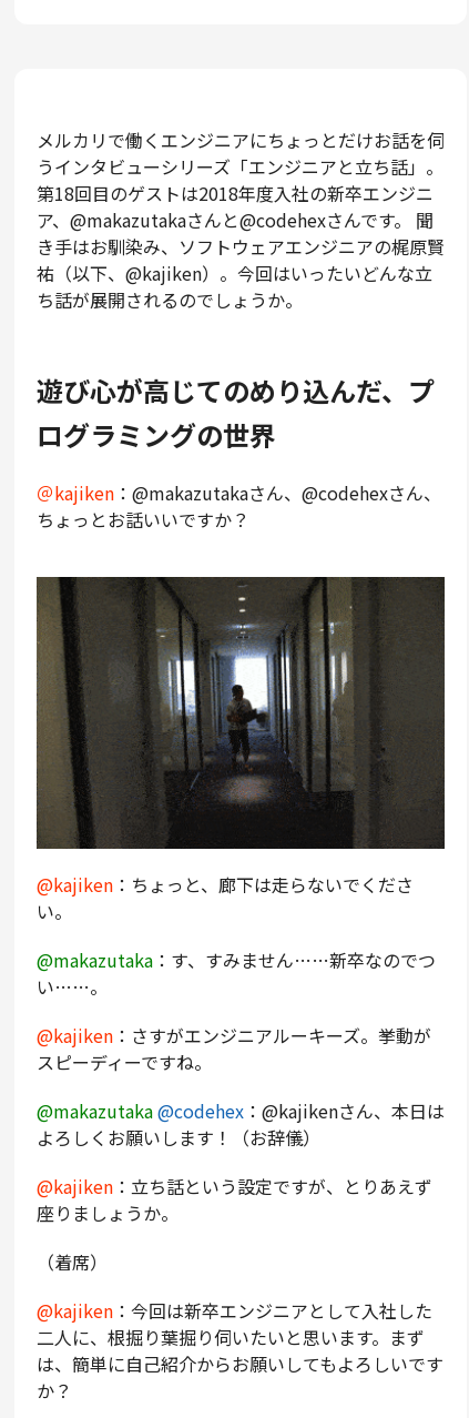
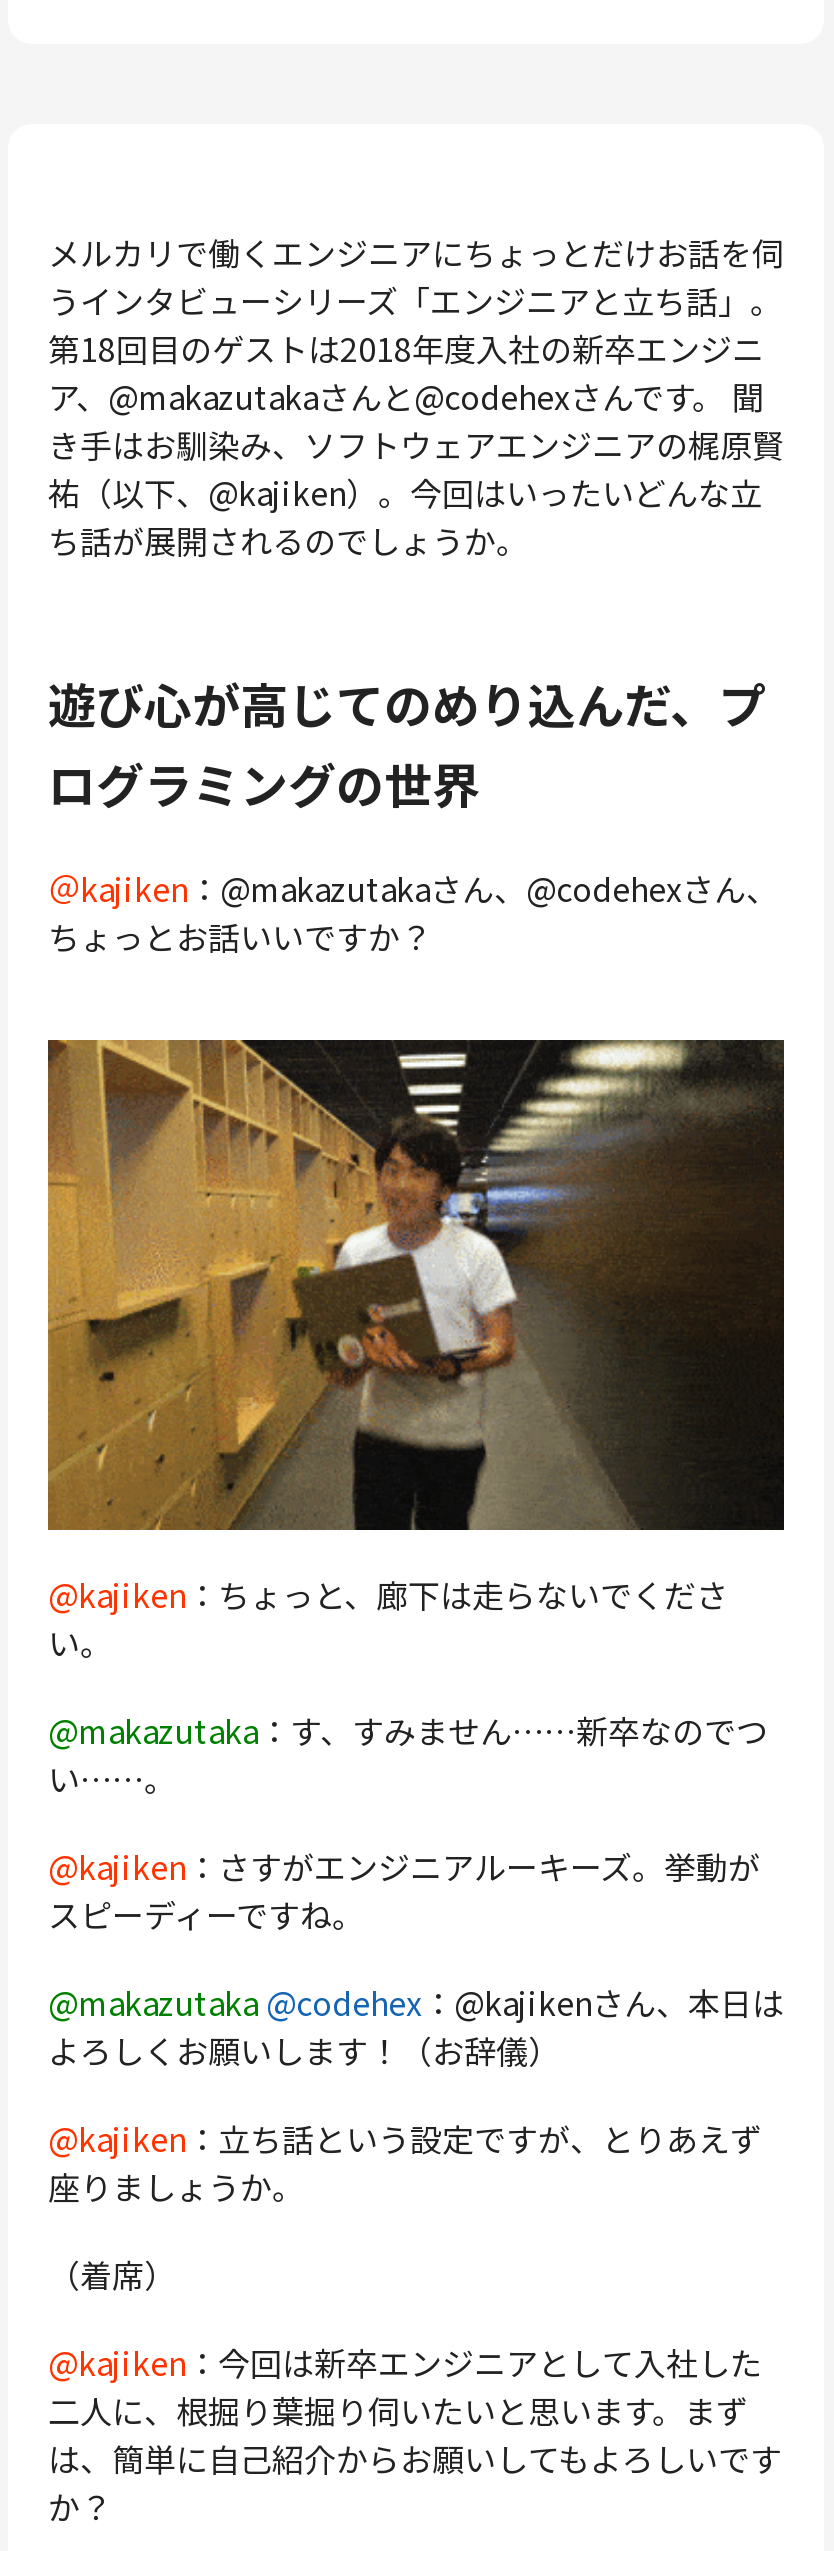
[35,576,443,850] [image] -> [46,1038,780,1532] [image]

